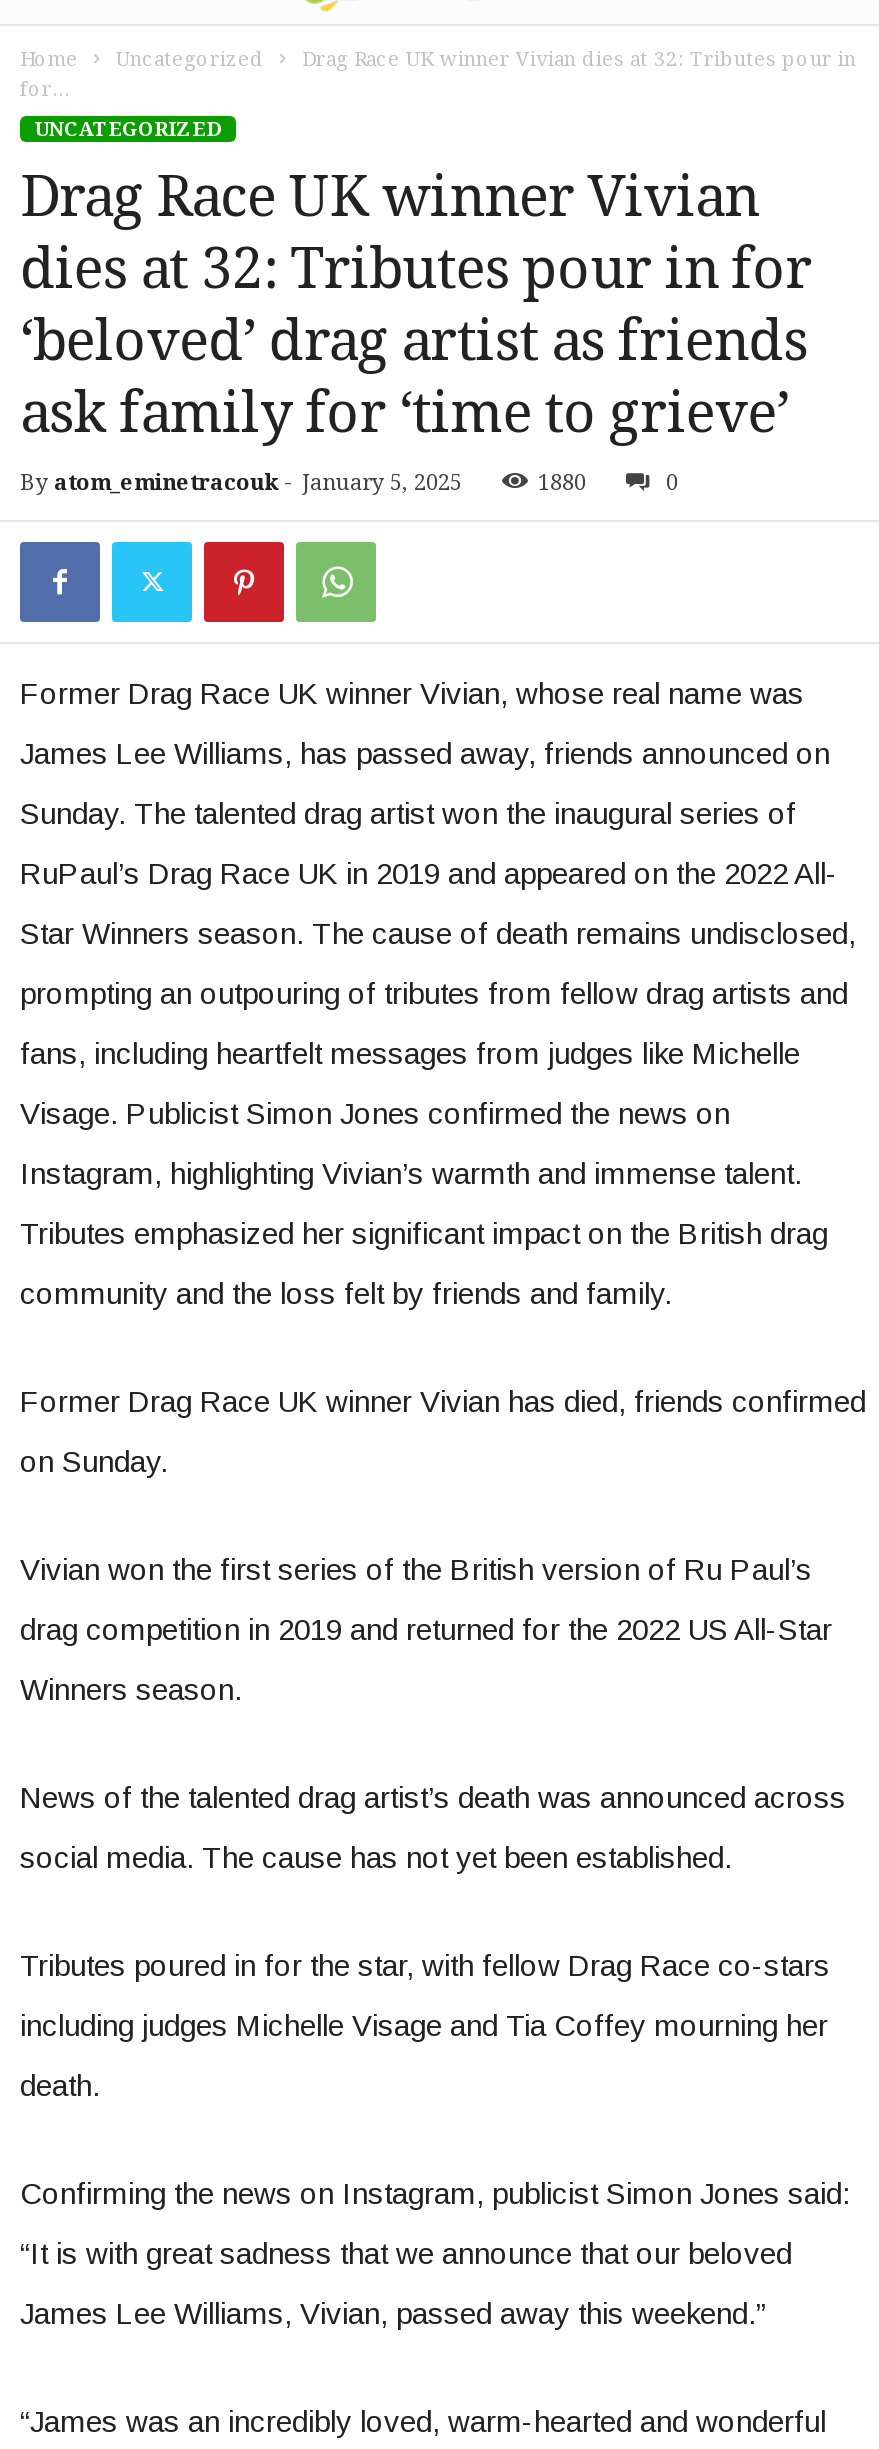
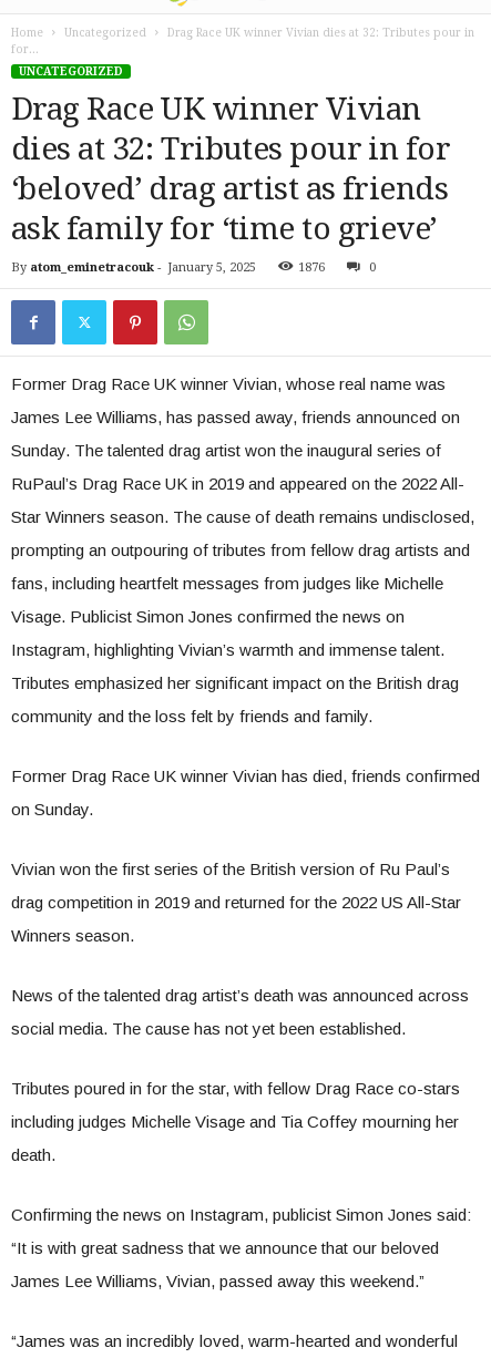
[538,470,586,496] 1880 -> [298,260,325,275] 1876

